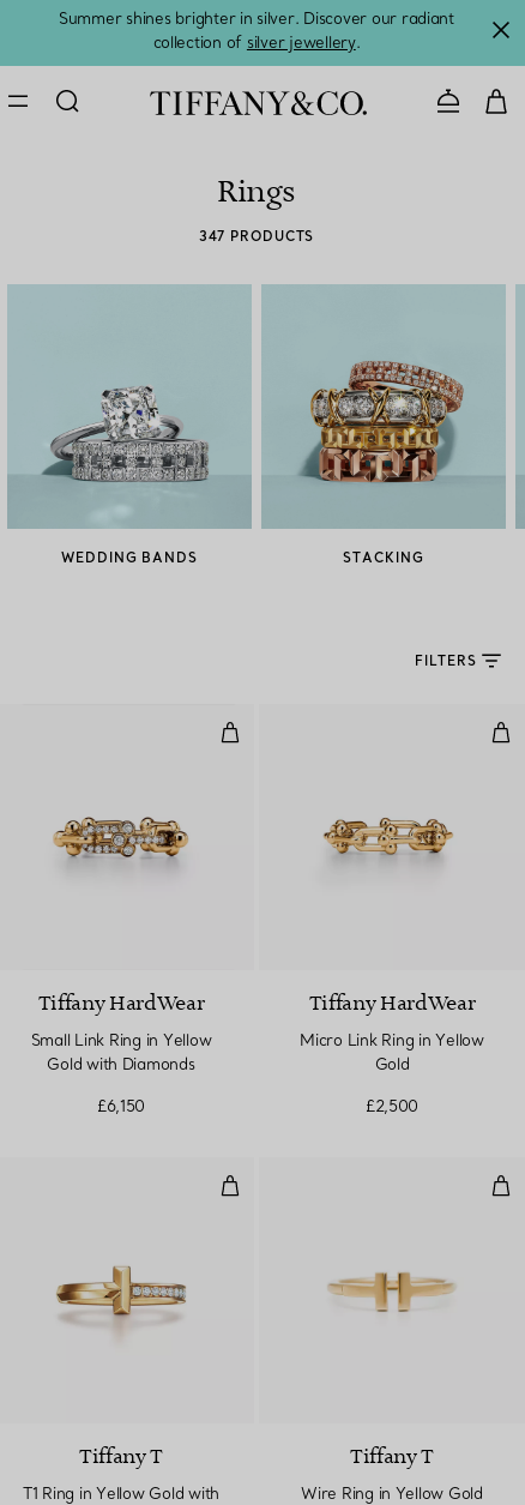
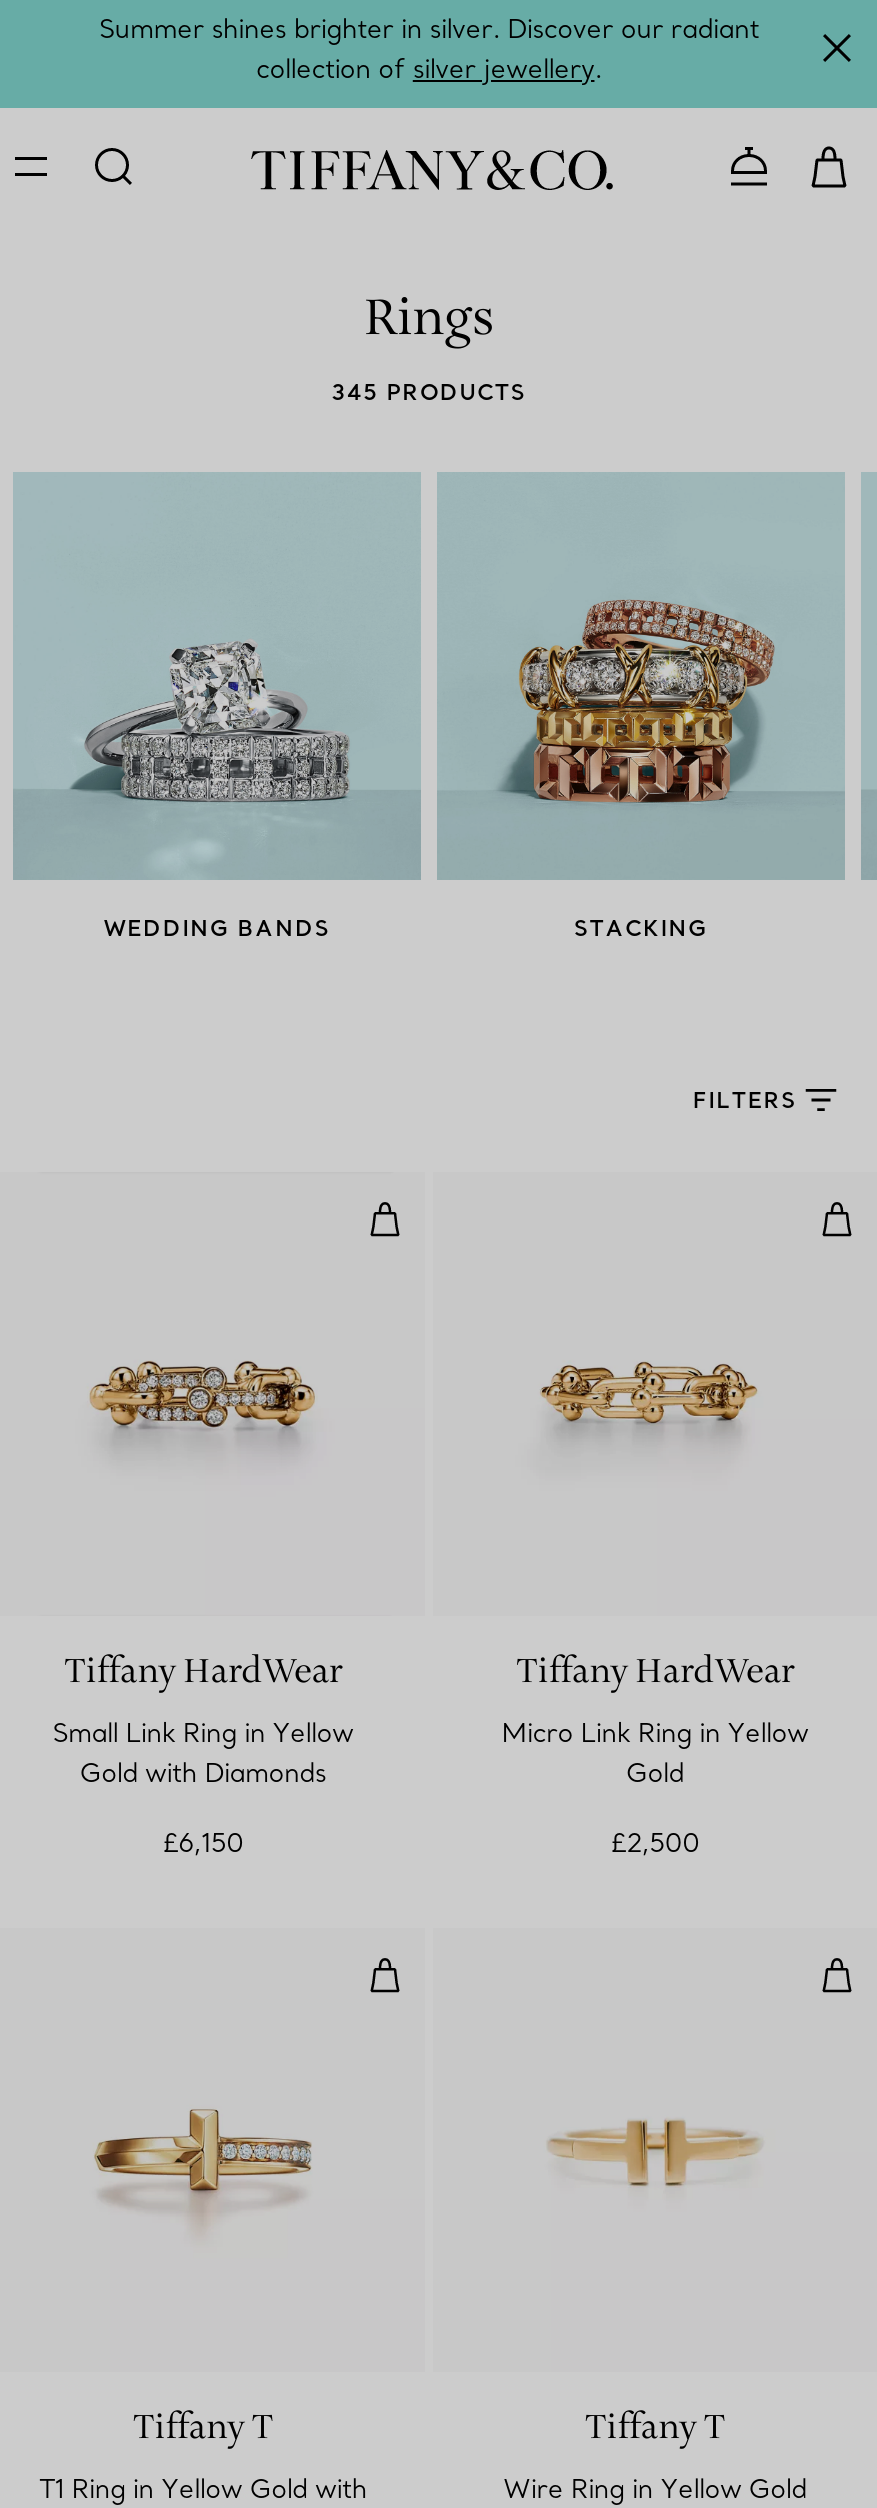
[199,228,314,245] 347 PRODUCTS -> [331,378,527,406] 345 PRODUCTS

